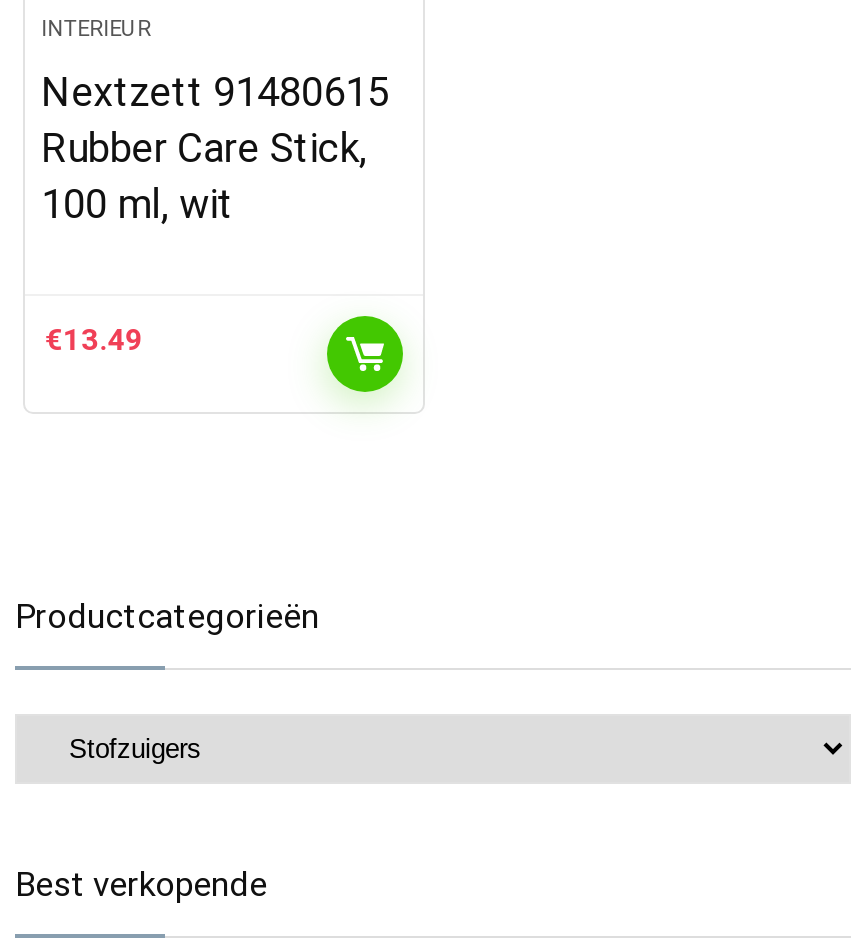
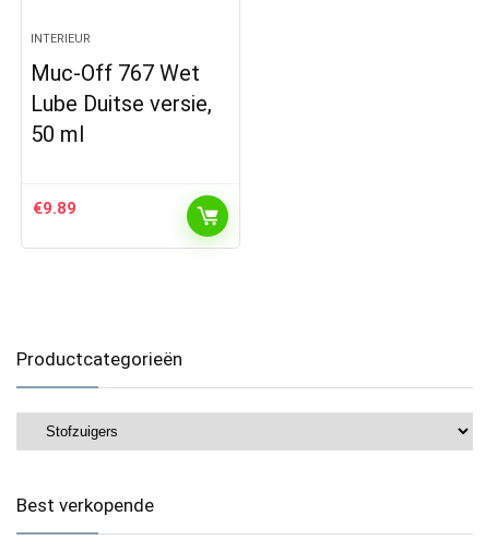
[41,68,389,228] Nextzett 91480615 | Rubber Care Stick, | 100 ml, wit -> [31,60,212,147] Muc-Off 767 Wet | Lube Duitse versie, | 50 ml
[45,322,143,358] €13.49 -> [33,199,77,218] €9.89

